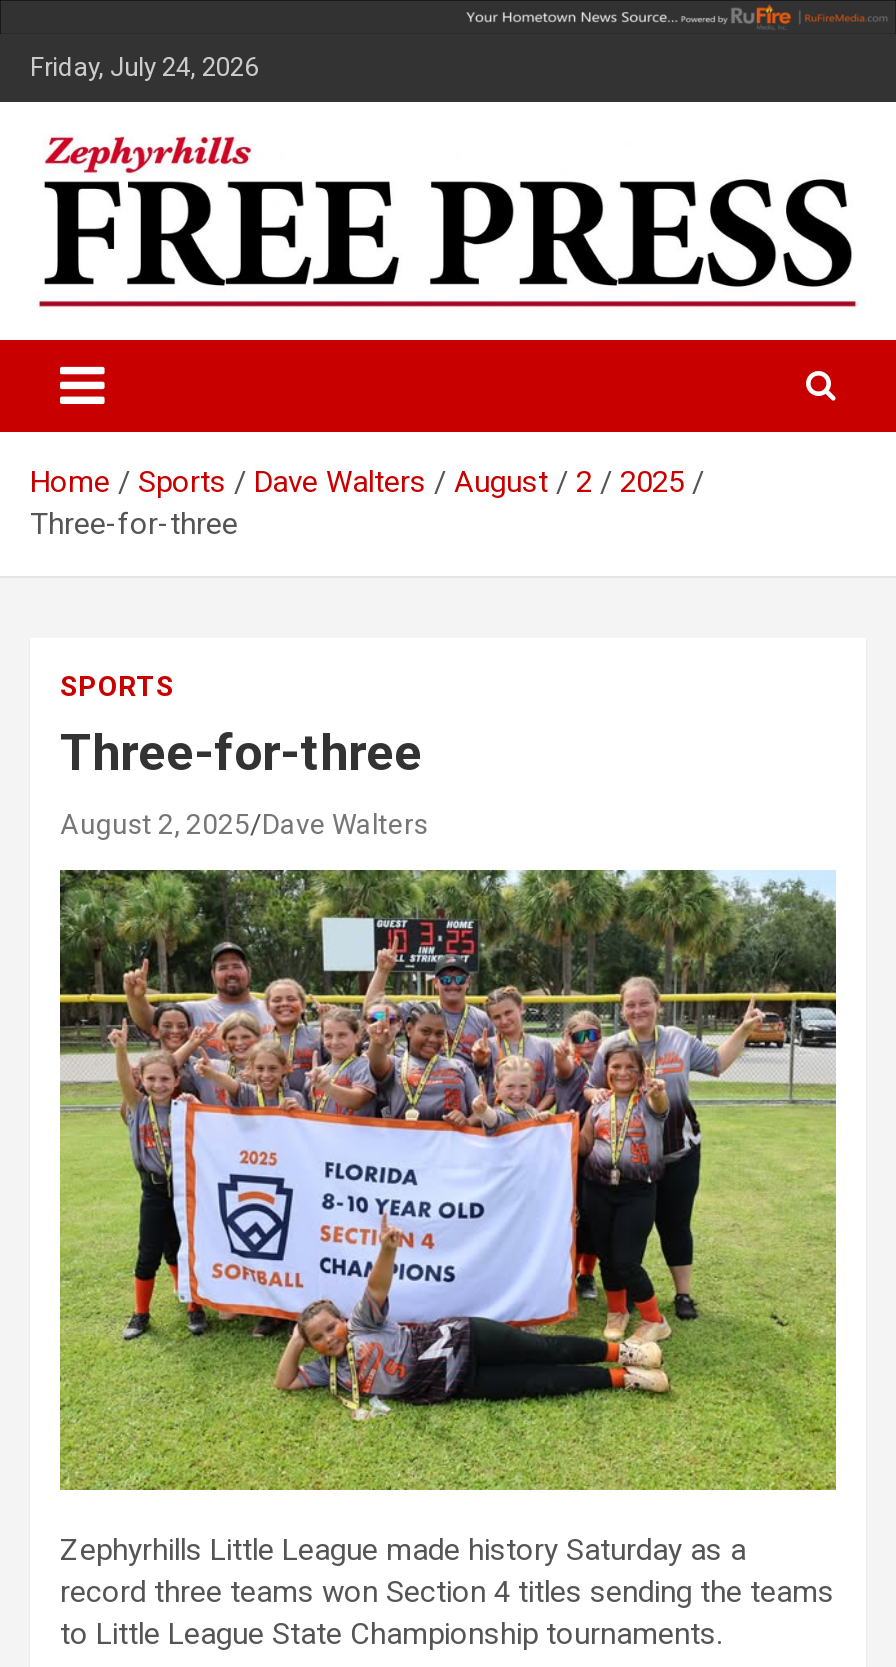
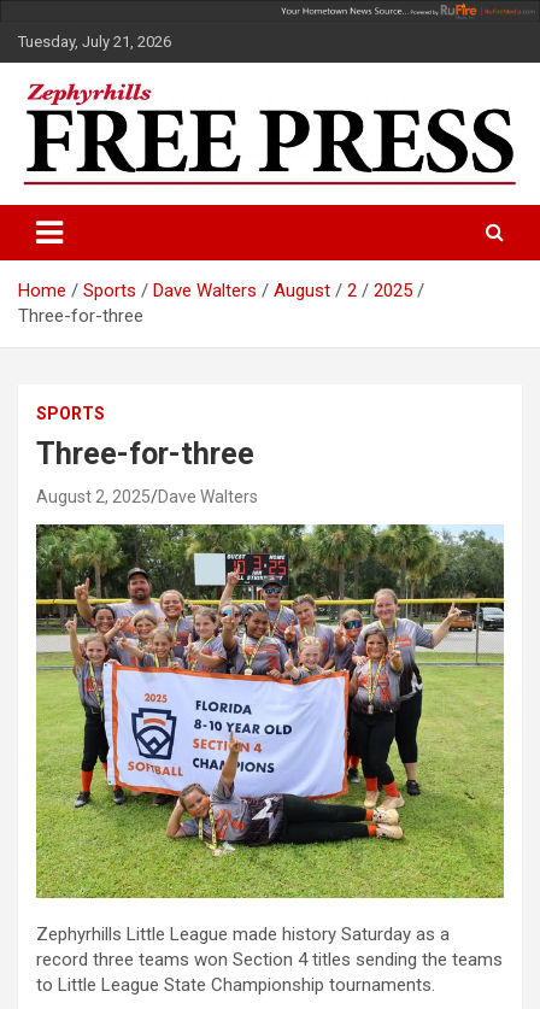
[30,53,258,83] Friday, July 24, 2026 -> [18,32,171,50] Tuesday, July 21, 2026

